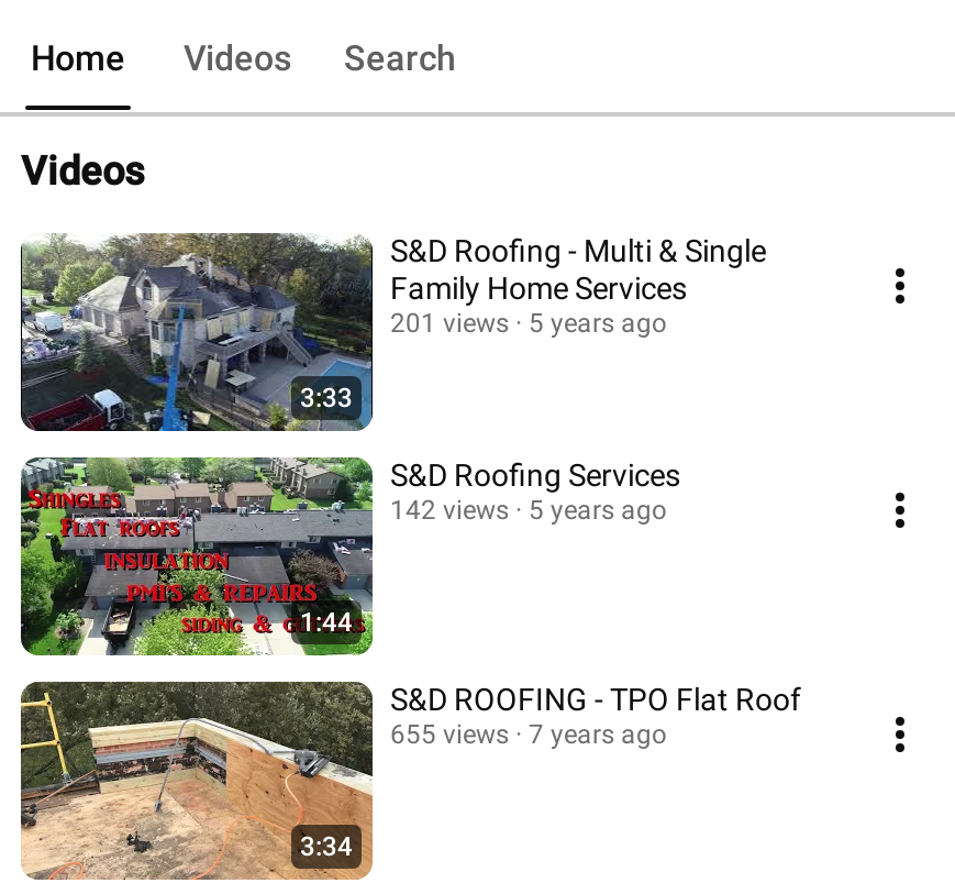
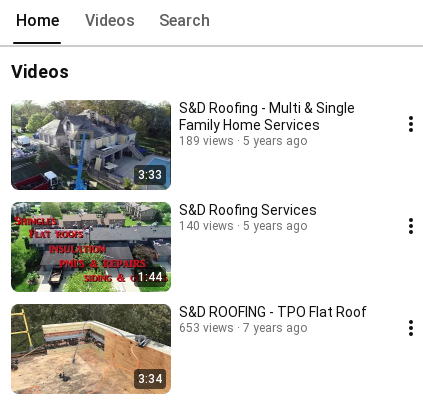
[390,308,667,339] 201 views 5 years ago -> [179,134,307,148] 189 views 5 years ago
[390,495,667,526] 142 views 5 years ago -> [179,219,307,233] 140 views 5 years ago
[390,719,667,750] 655 views 7 years ago -> [179,321,307,335] 653 views 7 years ago

